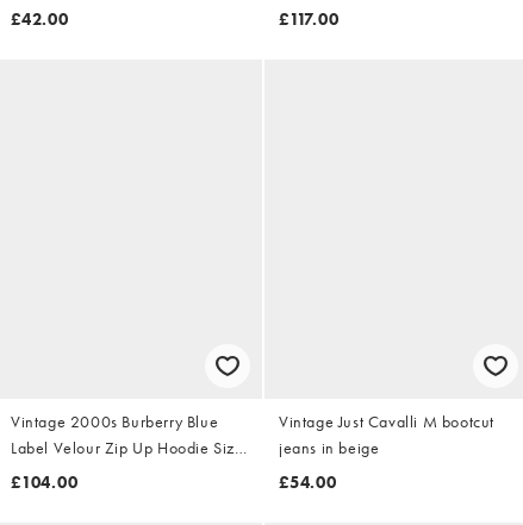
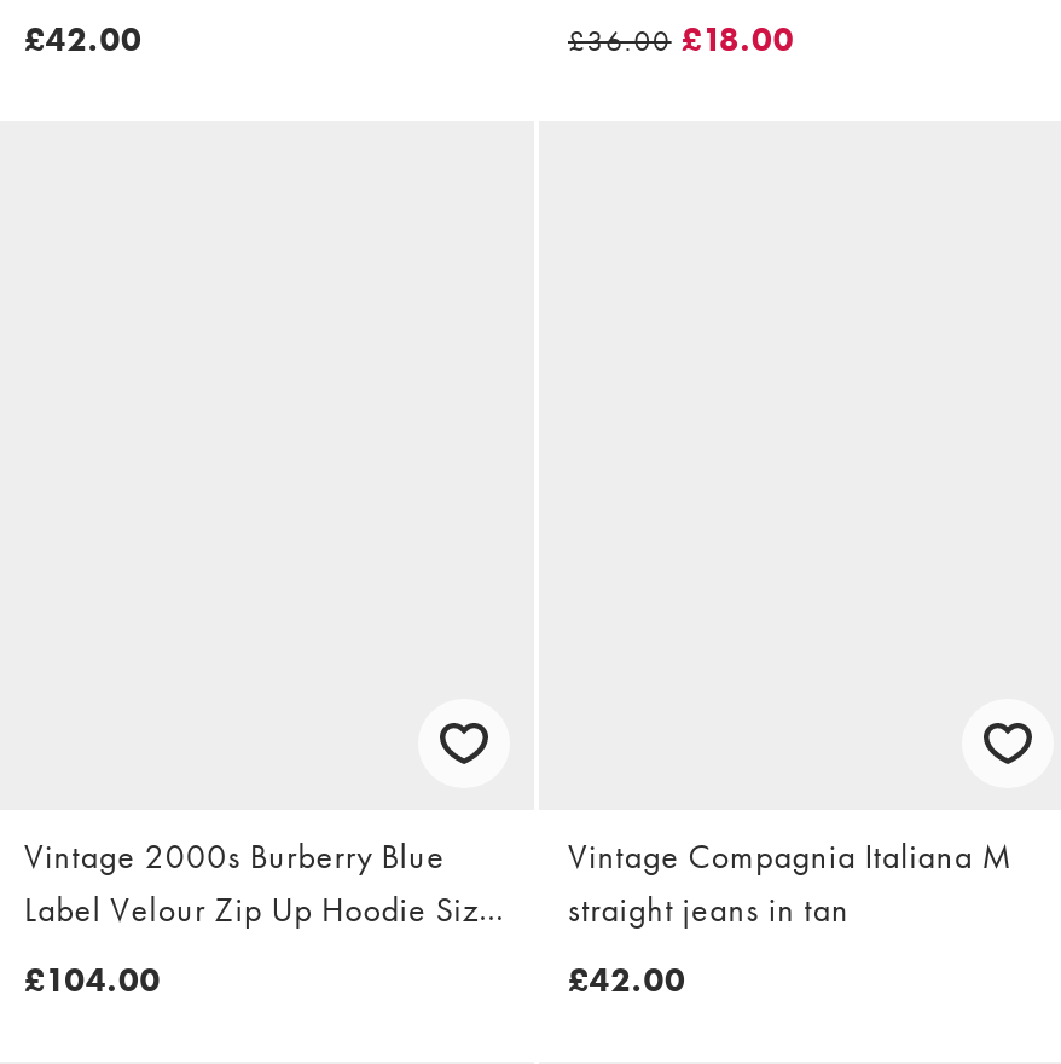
[279,8,339,30] £117.00 -> [568,17,794,60] £36.00 £18.00
[279,410,494,458] Vintage Just Cavalli M bootcut | jeans in beige -> [568,833,1012,930] Vintage Compagnia Italiana M | straight jeans in tan
[279,471,337,492] £54.00 -> [568,956,686,1000] £42.00

